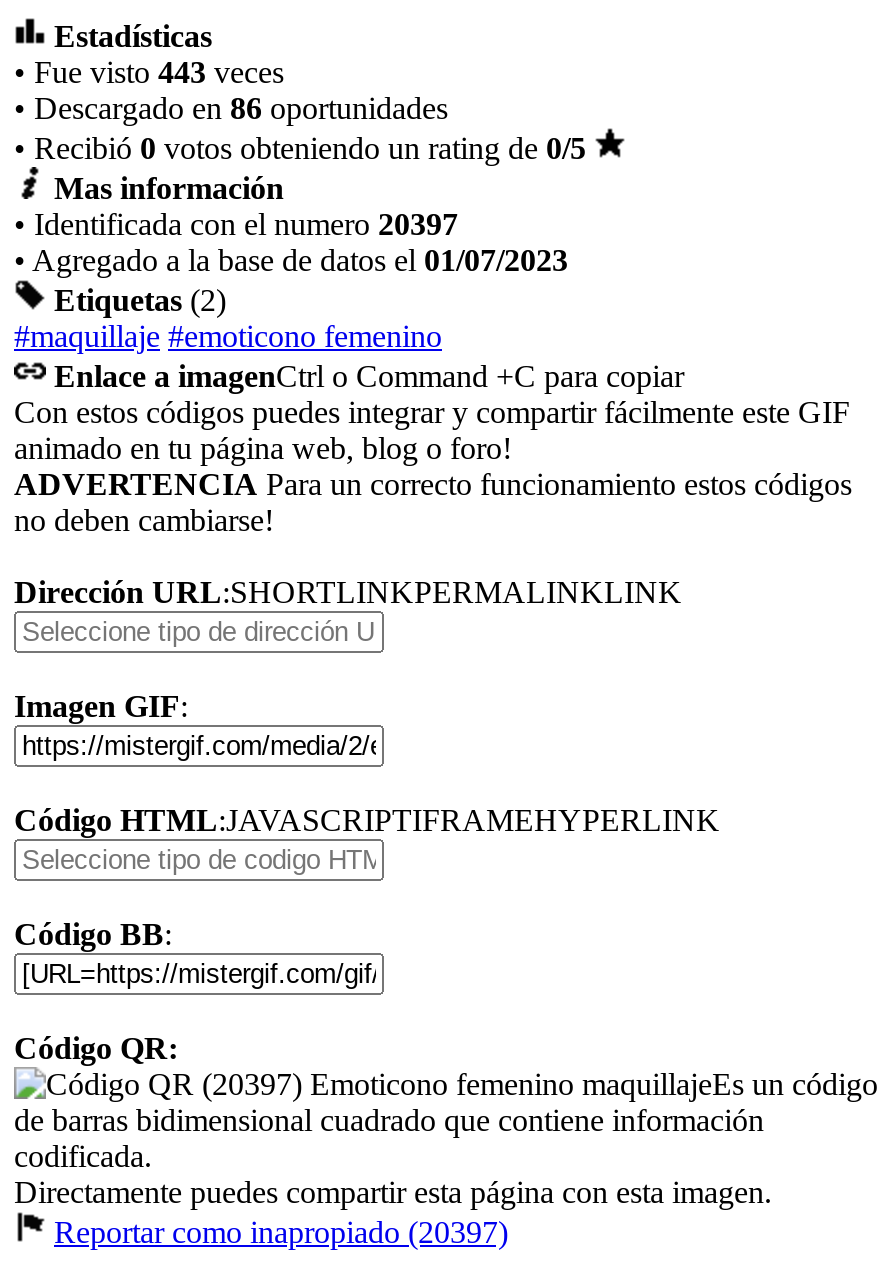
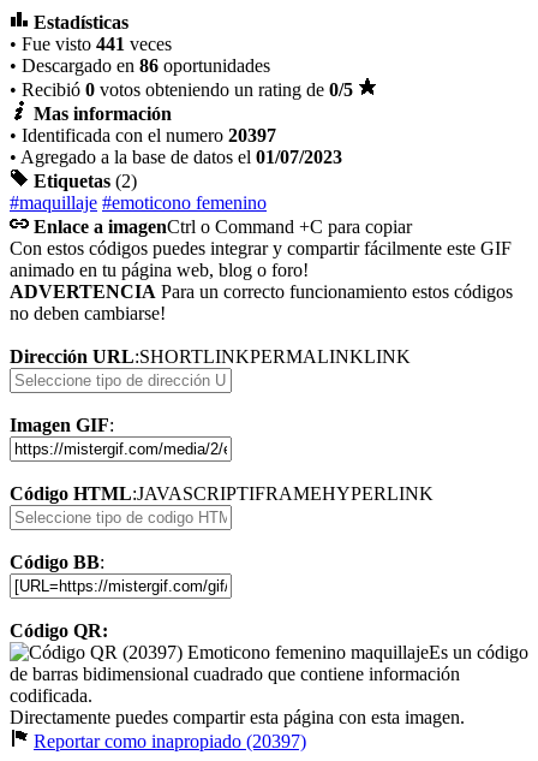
[14,54,284,88] • Fue visto 443 veces -> [10,33,172,54] • Fue visto 441 veces

